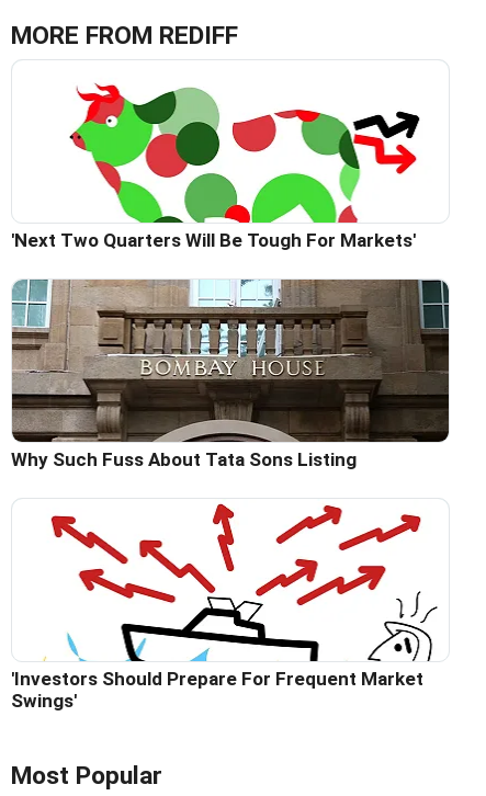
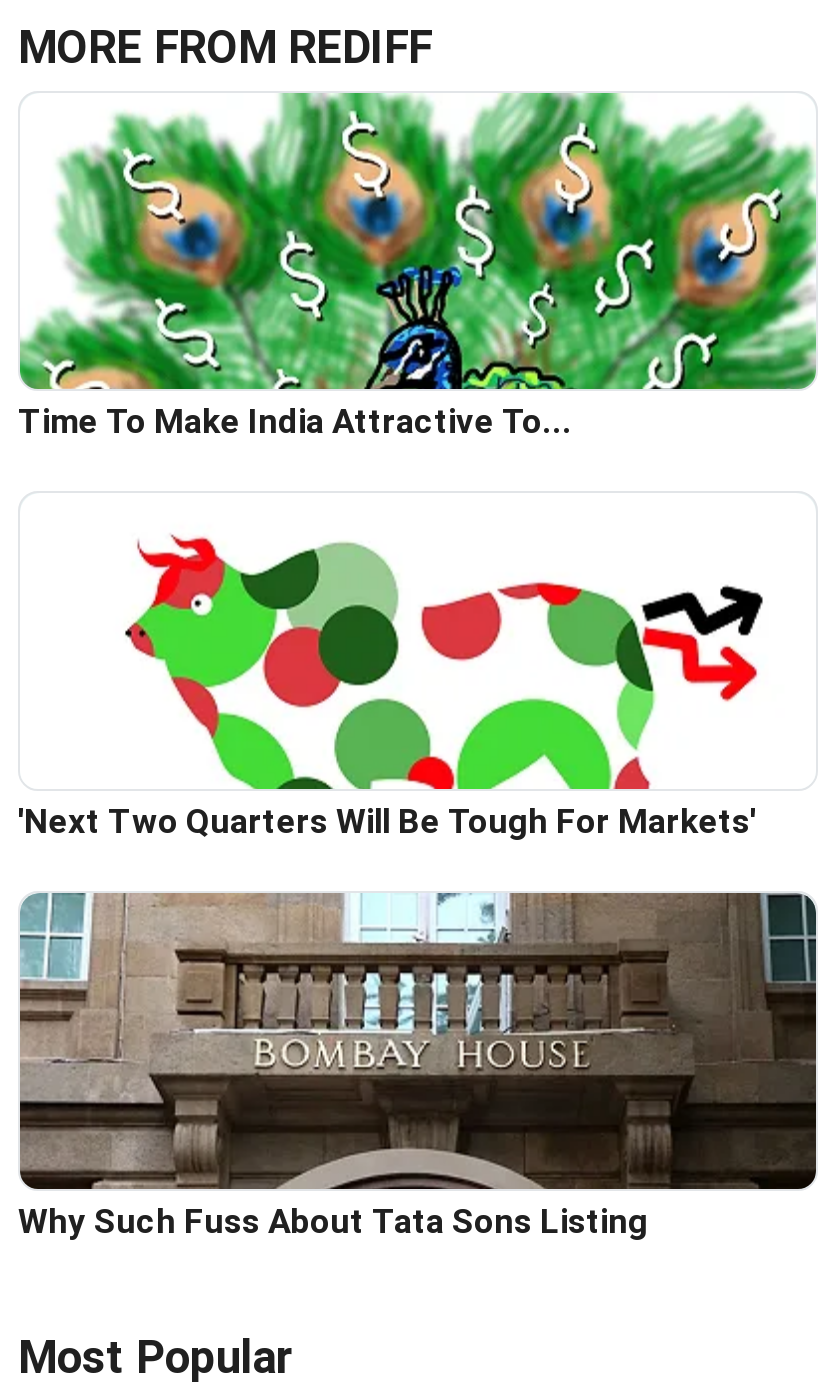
none -> [18,91,818,441] [image] | Time To Make India Attractive To...
moved [11,79,416,471] -> [18,527,756,1241]: [image] | 'Next Two Quarters Will Be Tough For Markets' | Why Such Fuss About Tata Sons Listing
[11,503,438,712] [image] | 'Investors Should Prepare For Frequent Market | Swings' -> none

